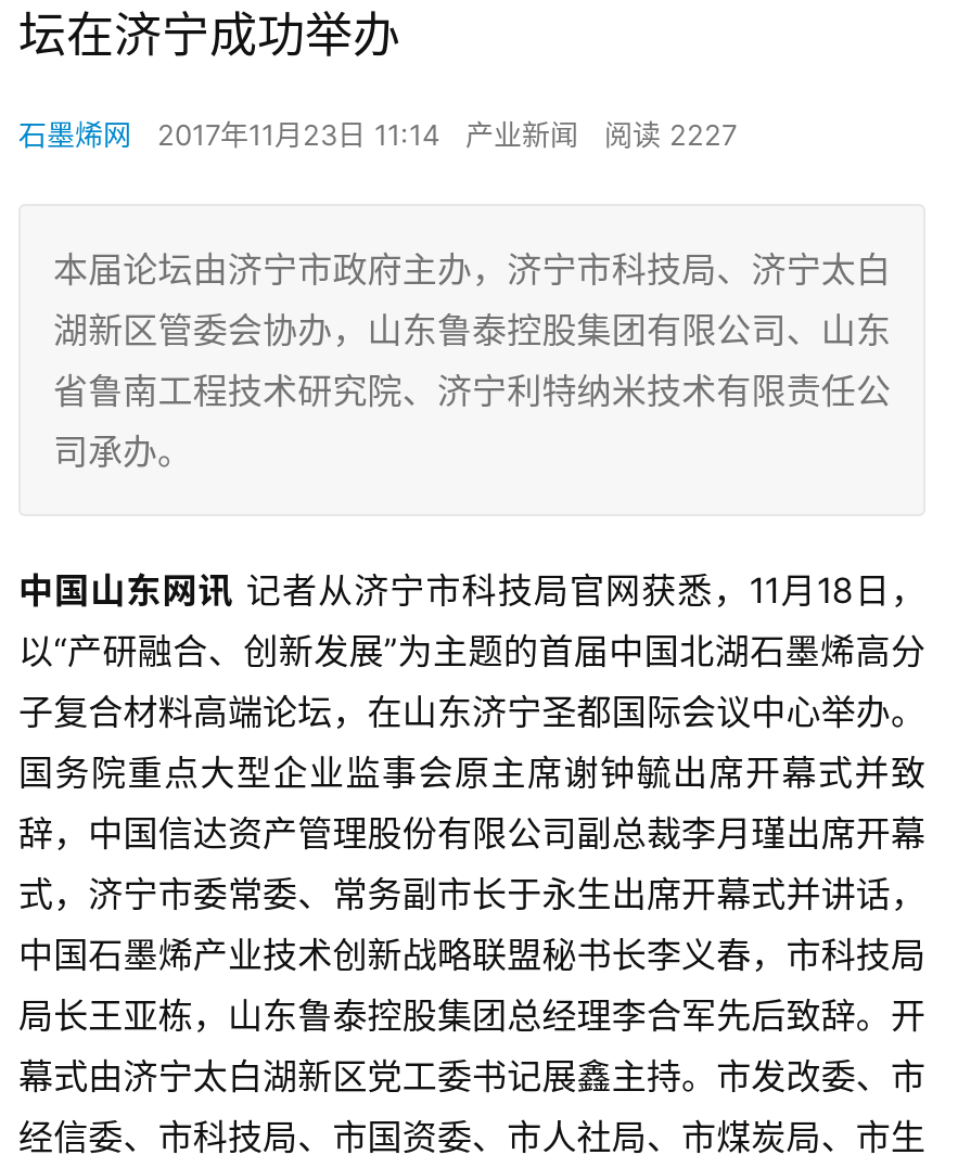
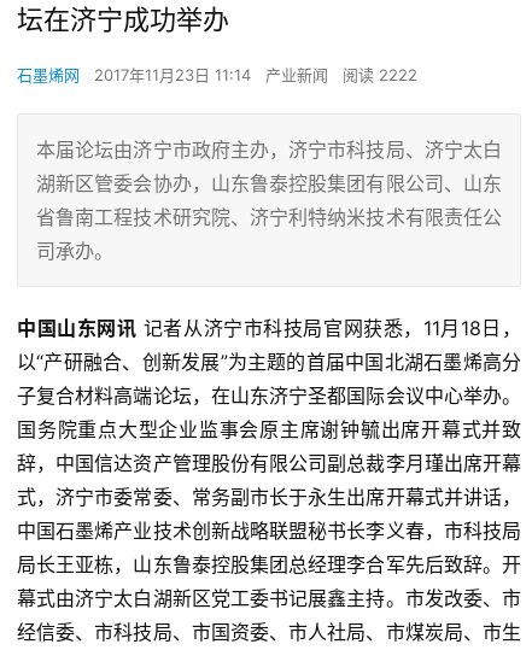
[18,117,737,152] 石墨烯网 2017年11月23日 11:14 产业新闻 阅读 2227 -> [17,65,417,84] 石墨烯网 2017年11月23日 11:14 产业新闻 阅读 2222

